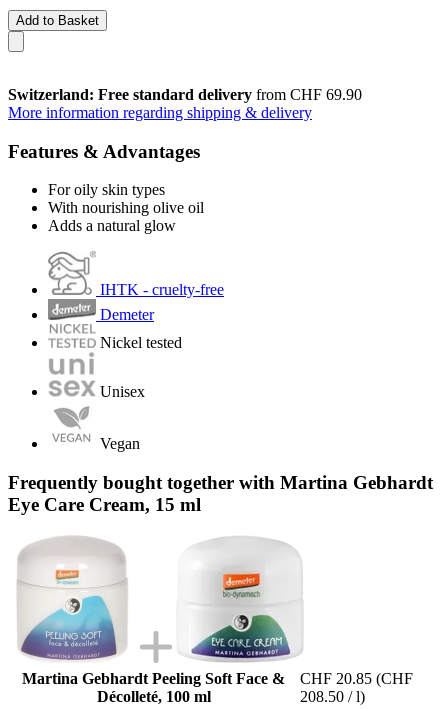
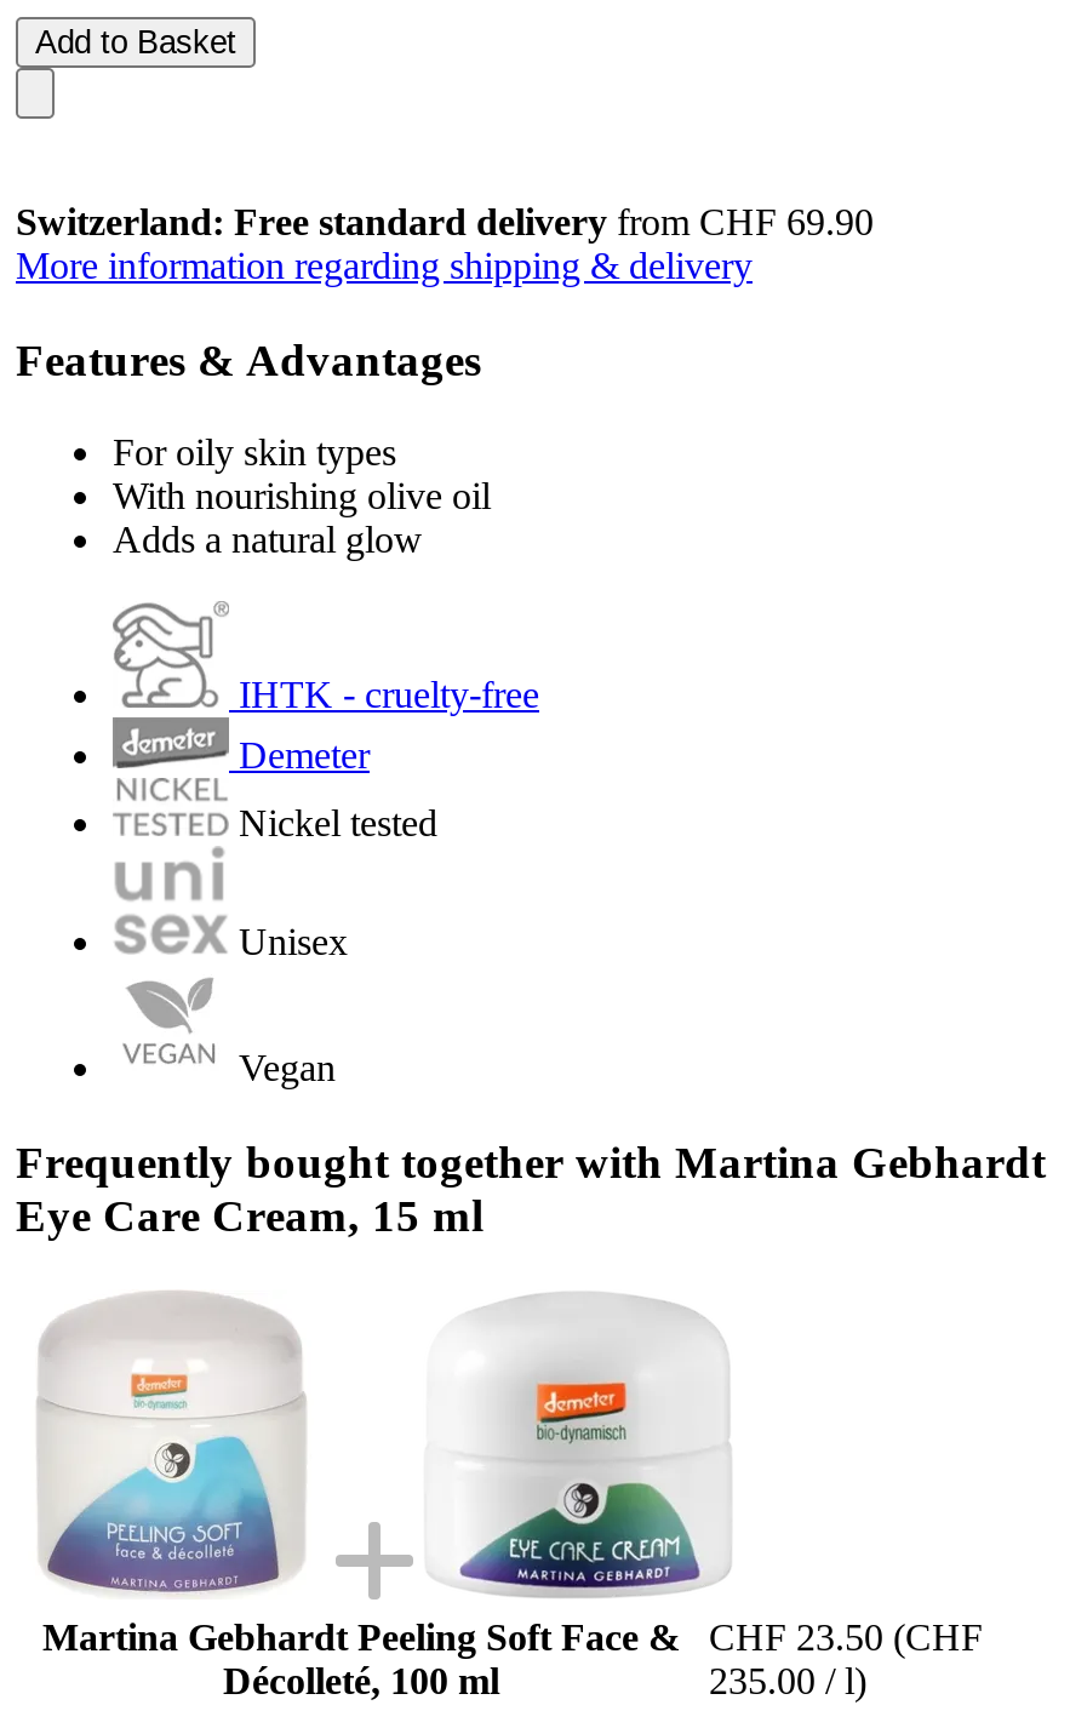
[22,670,413,687] Martina Gebhardt Peeling Soft Face & CHF 20.85 (CHF -> [42,1616,983,1657] Martina Gebhardt Peeling Soft Face & CHF 23.50 (CHF
[300,688,365,705] 208.50 / l) -> [709,1659,866,1701] 235.00 / l)

